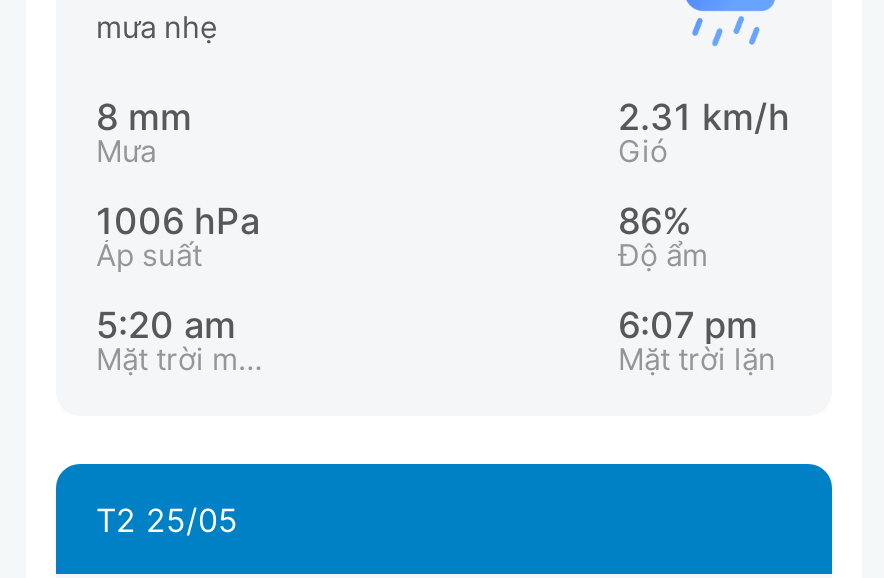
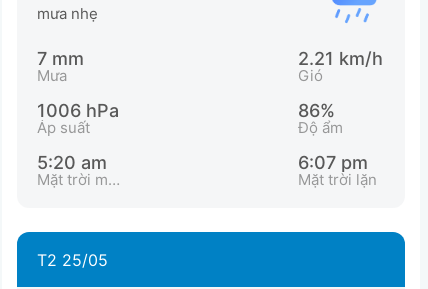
[96,96,192,138] 8 mm -> [37,48,84,69] 7 mm
[618,96,790,138] 2.31 km/h -> [298,48,383,69] 2.21 km/h

